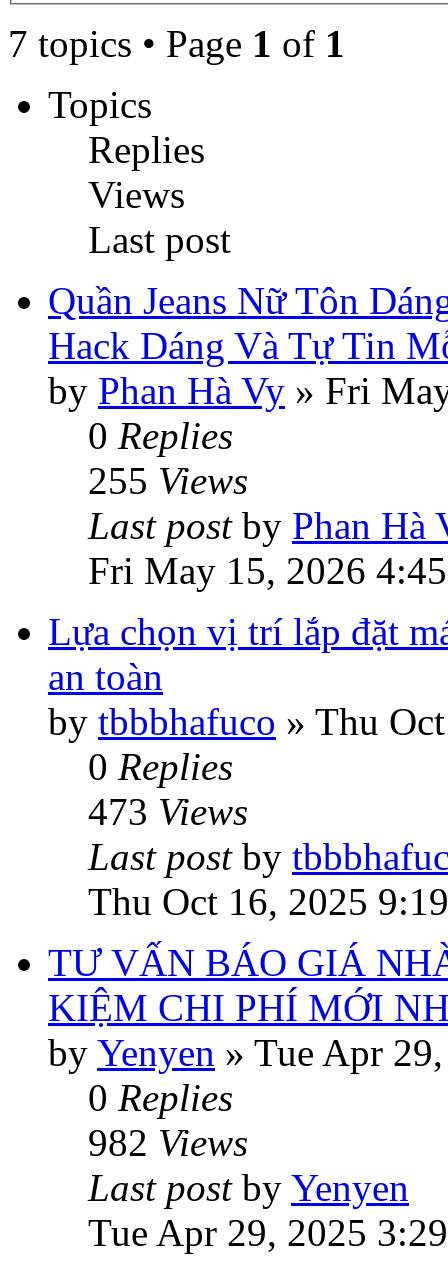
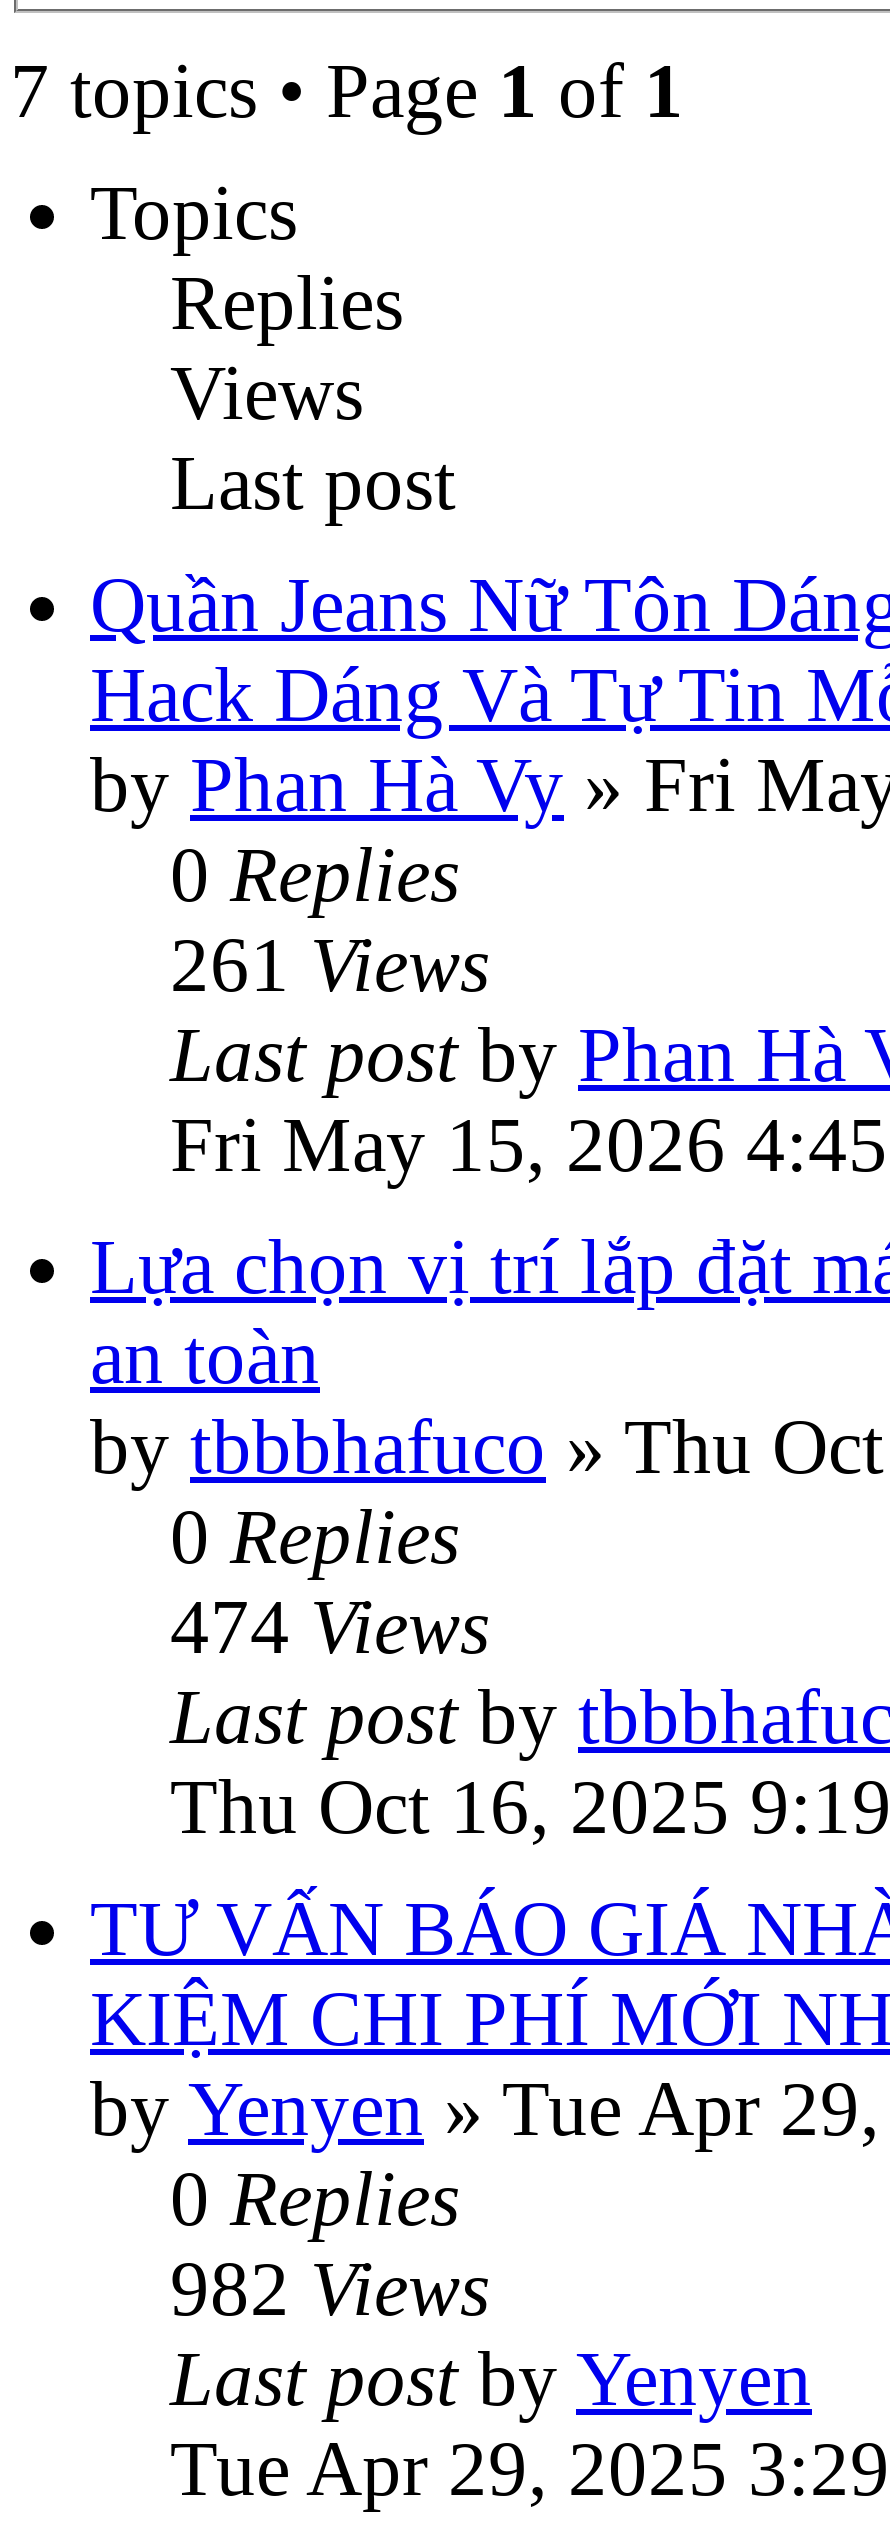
[88,458,248,501] 255 Views -> [170,920,490,1006] 261 Views
[88,789,248,832] 473 Views -> [170,1582,490,1668] 474 Views

